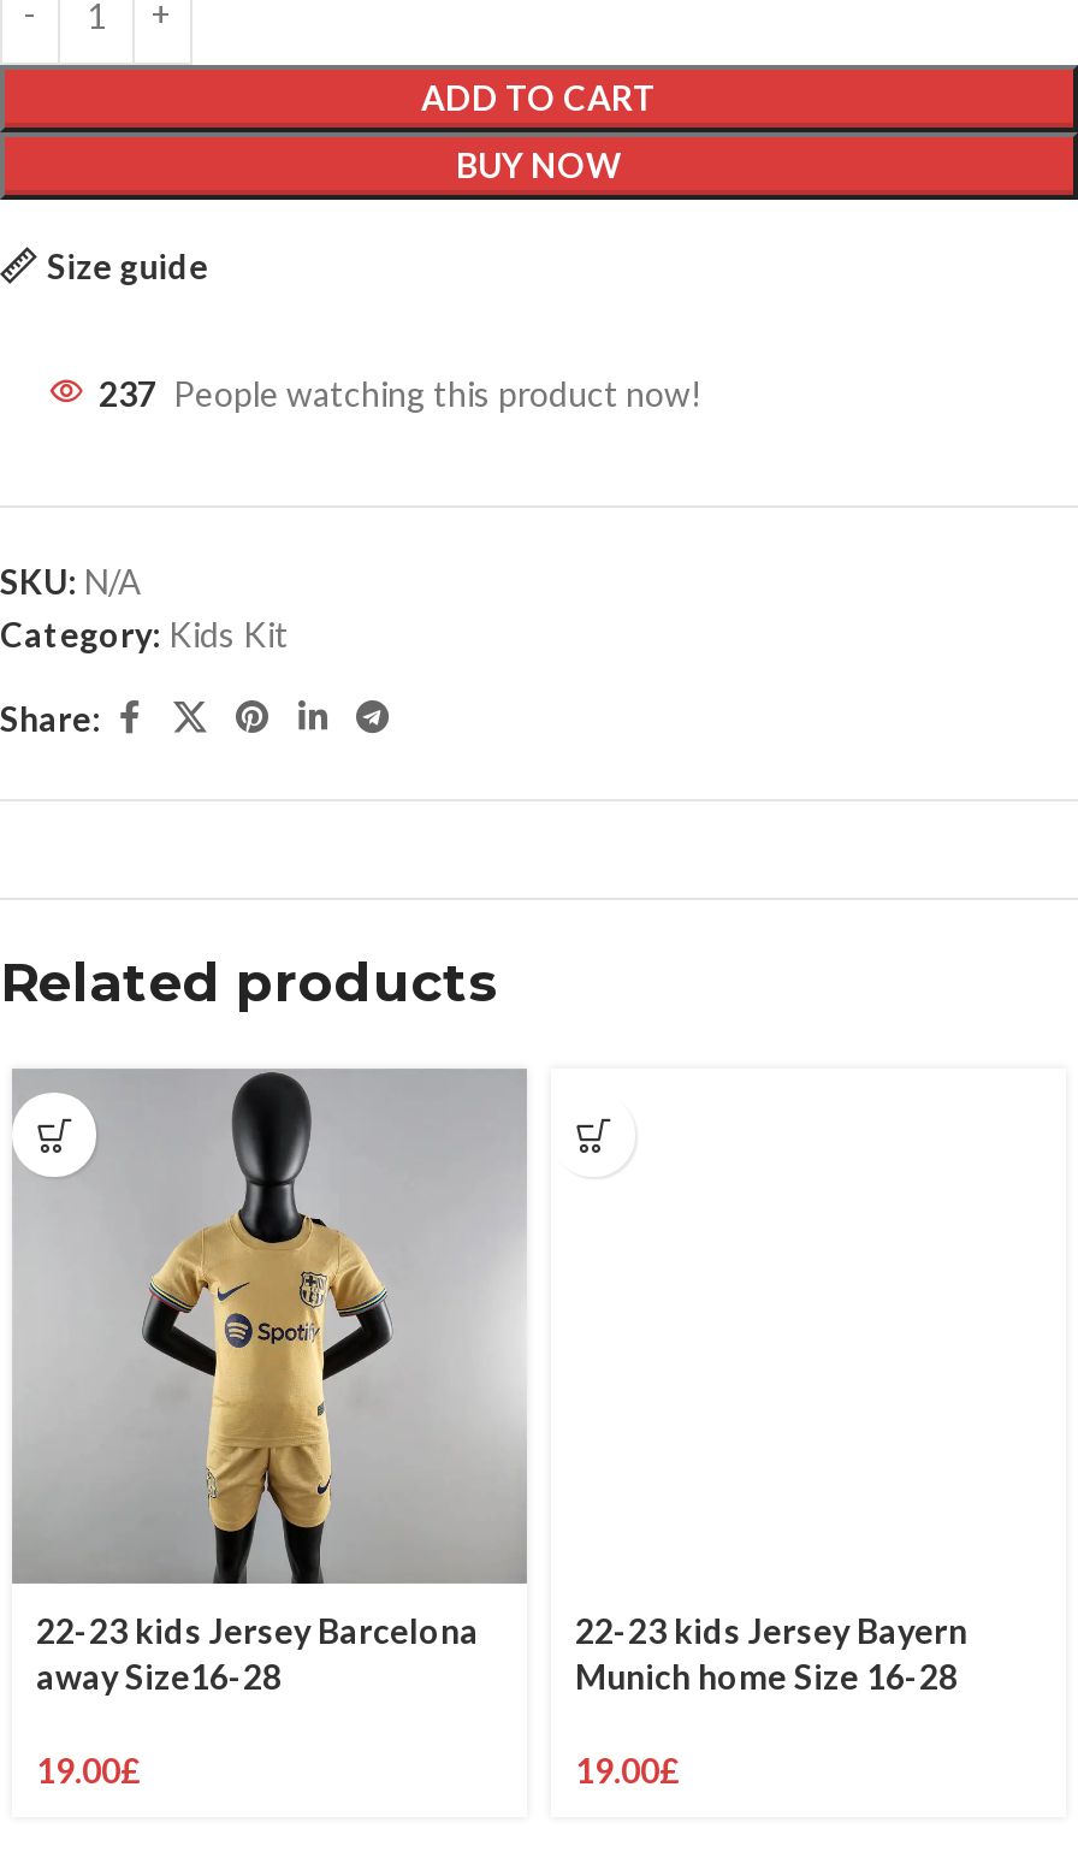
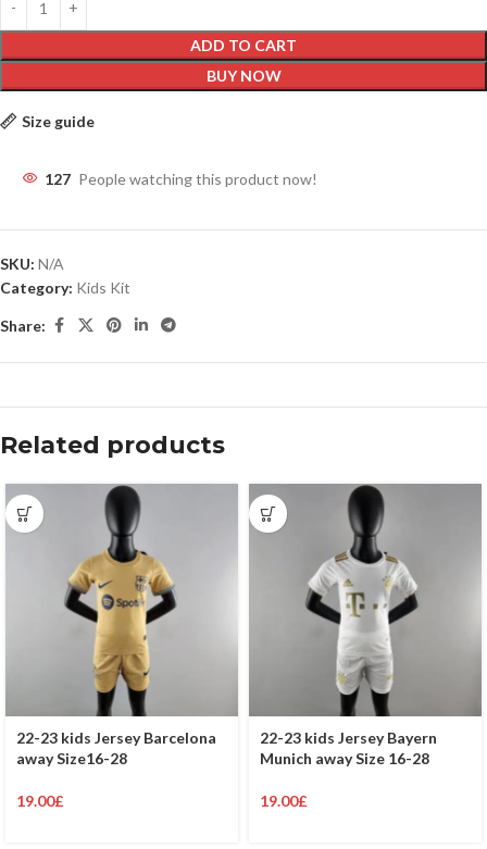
[99,374,703,415] 237 People watching this product now! -> [45,170,317,188] 127 People watching this product now!
none -> [248,483,483,717] [image]
[575,1657,958,1697] Munich home Size 16-28 -> [260,749,429,768] Munich away Size 16-28

